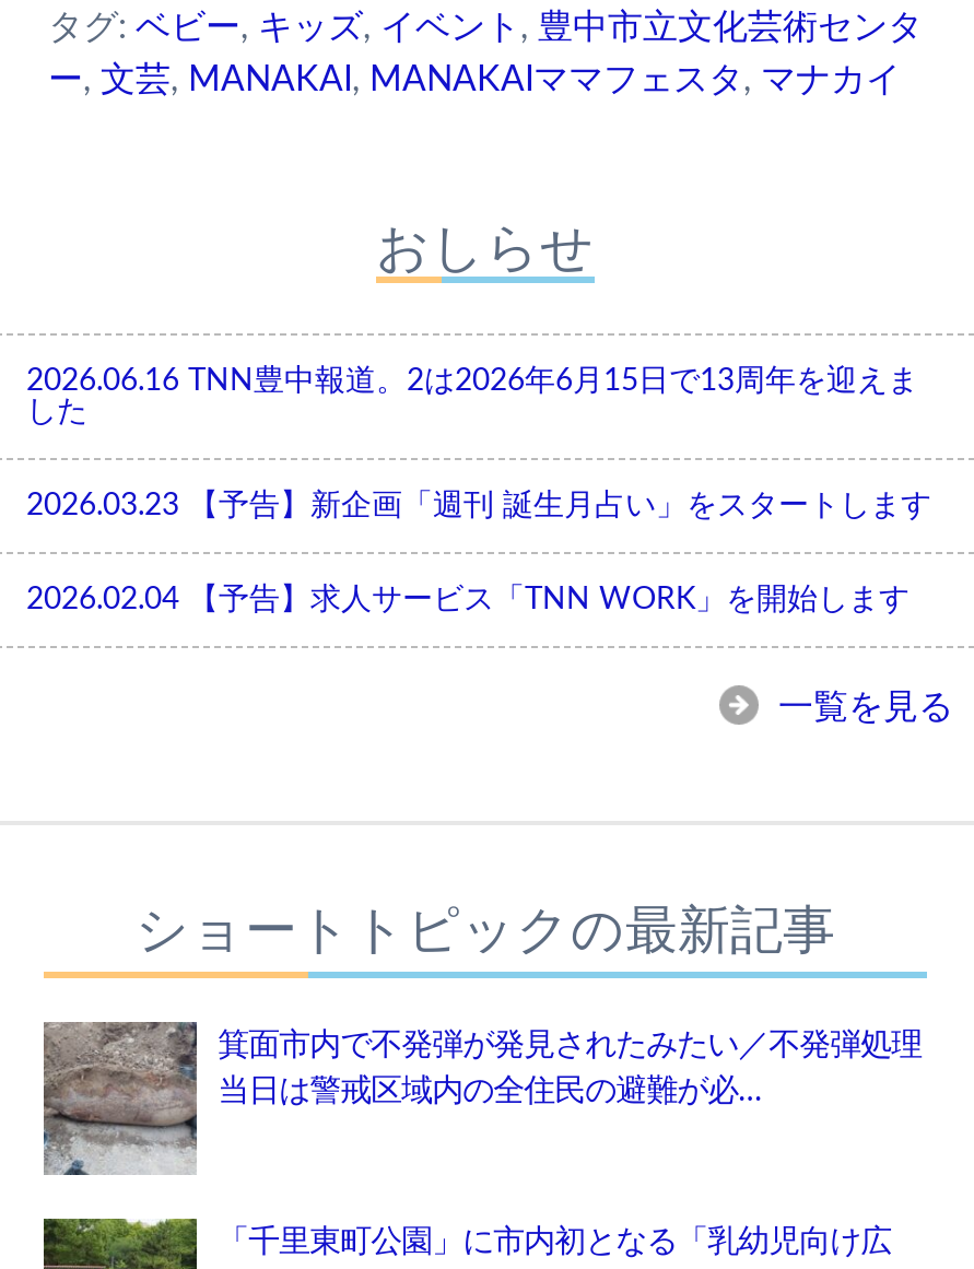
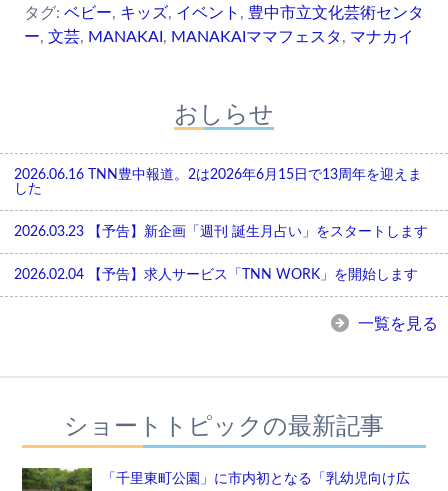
[42,1020,922,1177] [image] | 箕面市内で不発弾が発見されたみたい／不発弾処理 | 当日は警戒区域内の全住民の避難が必… -> none

